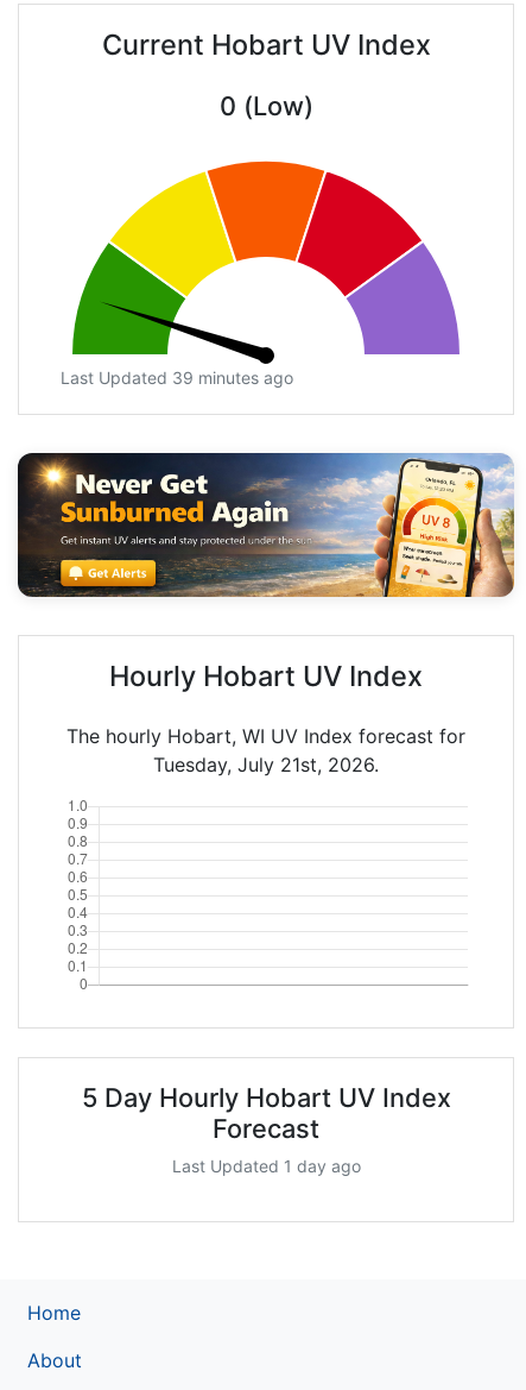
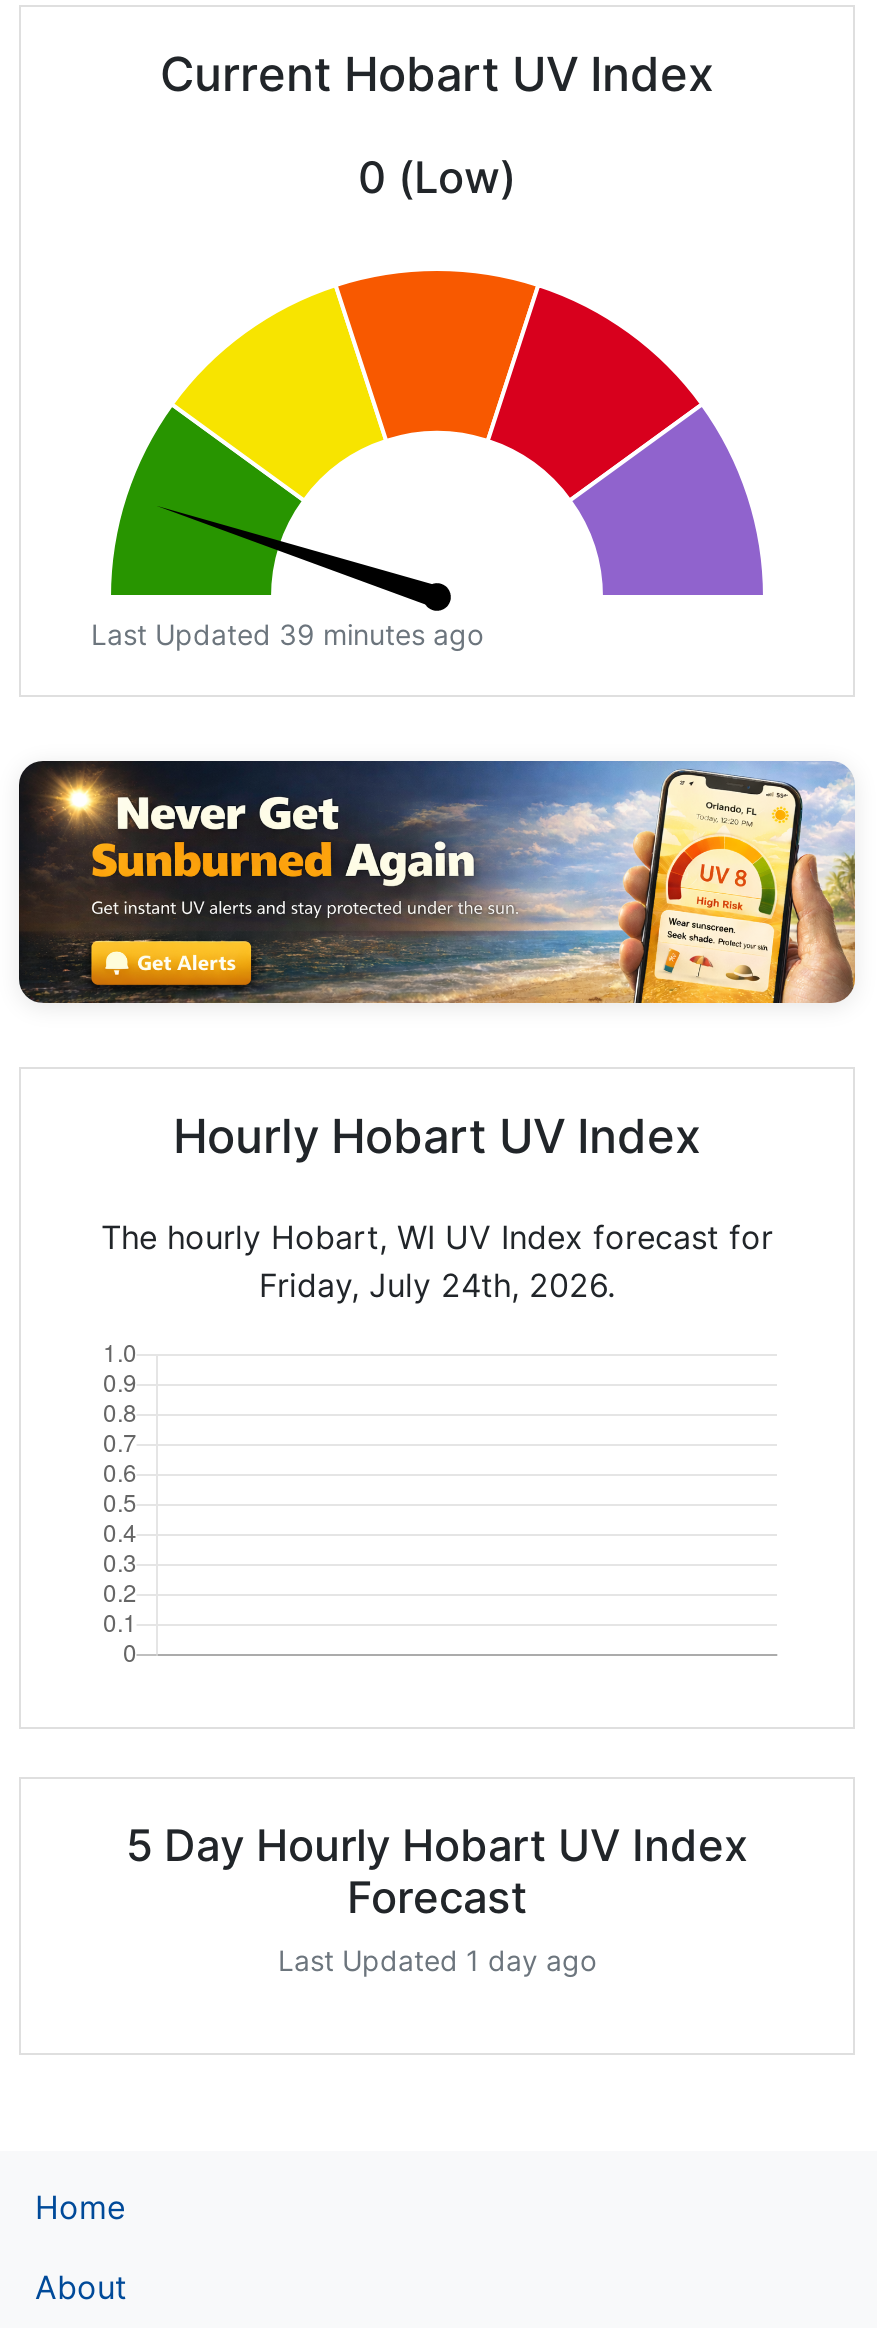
[153,752,379,776] Tuesday, July 21st, 2026. -> [259,1265,615,1305] Friday, July 24th, 2026.

